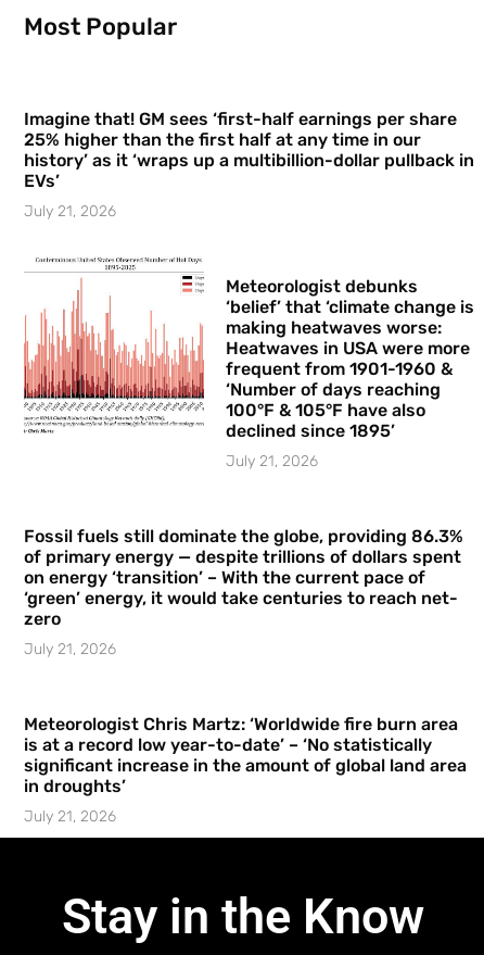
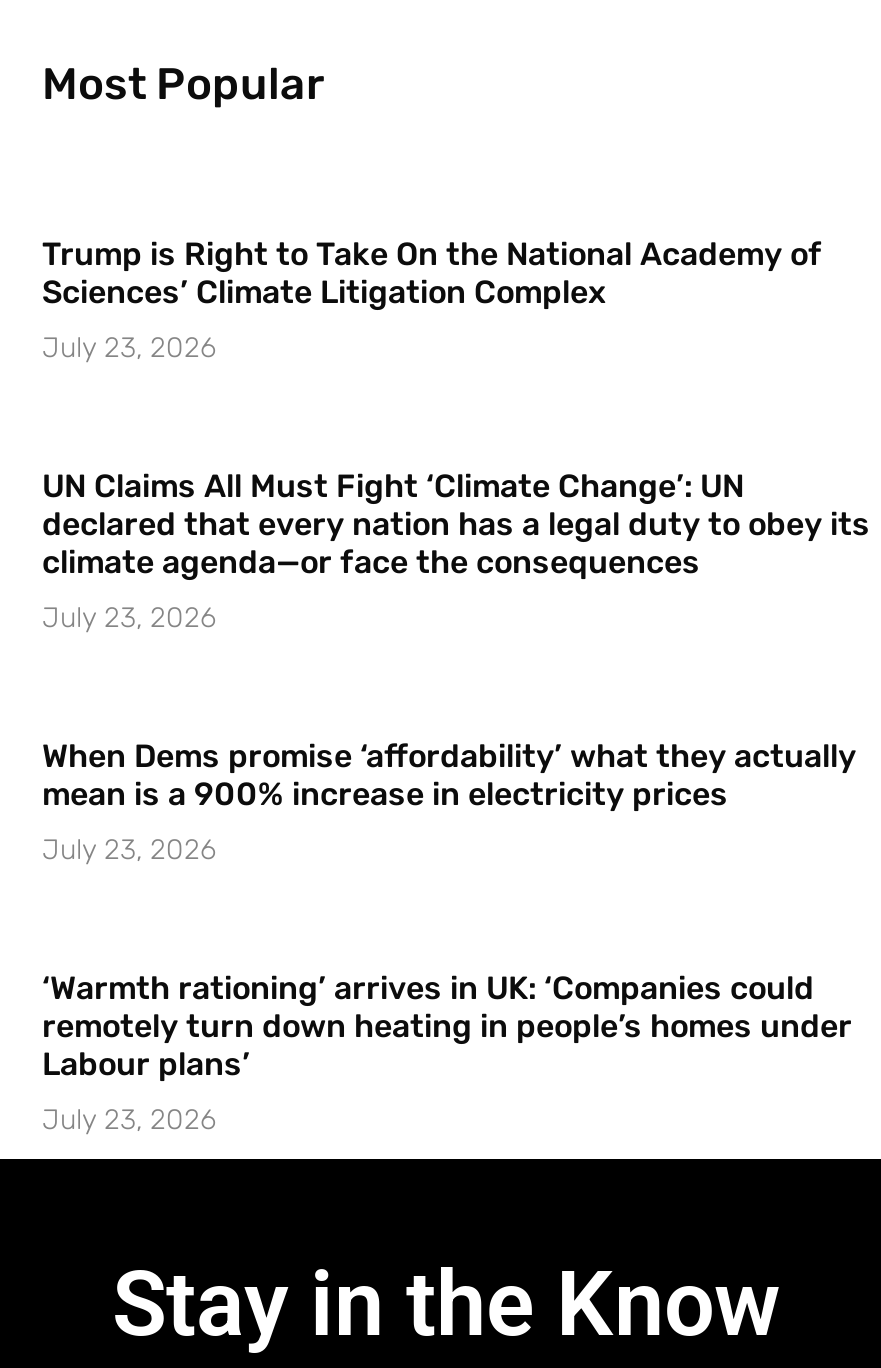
[24,109,474,192] Imagine that! GM sees ‘first-half earnings per share | 25% higher than the first half at any time in our | history’ as it ‘wraps up a multibillion-dollar pullback in | EVs’ -> [42,236,822,312] Trump is Right to Take On the National Academy of | Sciences’ Climate Litigation Complex
[24,203,116,221] July 21, 2026 -> [42,332,216,366] July 23, 2026
[226,276,475,442] Meteorologist debunks | ‘belief’ that ‘climate change is | making heatwaves worse: | Heatwaves in USA were more | frequent from 1901-1960 & | ‘Number of days reaching | 100°F & 105°F have also | declined since 1895’ -> [42,468,870,582] UN Claims All Must Fight ‘Climate Change’: UN | declared that every nation has a legal duty to obey its | climate agenda—or face the consequences
[226,452,318,471] July 21, 2026 -> [42,602,216,636] July 23, 2026
[24,526,463,629] Fossil fuels still dominate the globe, providing 86.3% | of primary energy — despite trillions of dollars spent | on energy ‘transition’ – With the current pace of | ‘green’ energy, it would take centuries to reach net- | zero -> [42,738,856,814] When Dems promise ‘affordability’ what they actually | mean is a 900% increase in electricity prices
[24,640,116,659] July 21, 2026 -> [42,834,216,868] July 23, 2026
[24,714,467,797] Meteorologist Chris Martz: ‘Worldwide fire burn area | is at a record low year-to-date’ – ‘No statistically | significant increase in the amount of global land area | in droughts’ -> [42,970,852,1084] ‘Warmth rationing’ arrives in UK: ‘Companies could | remotely turn down heating in people’s homes under | Labour plans’
[24,808,116,826] July 21, 2026 -> [42,1104,216,1138] July 23, 2026

